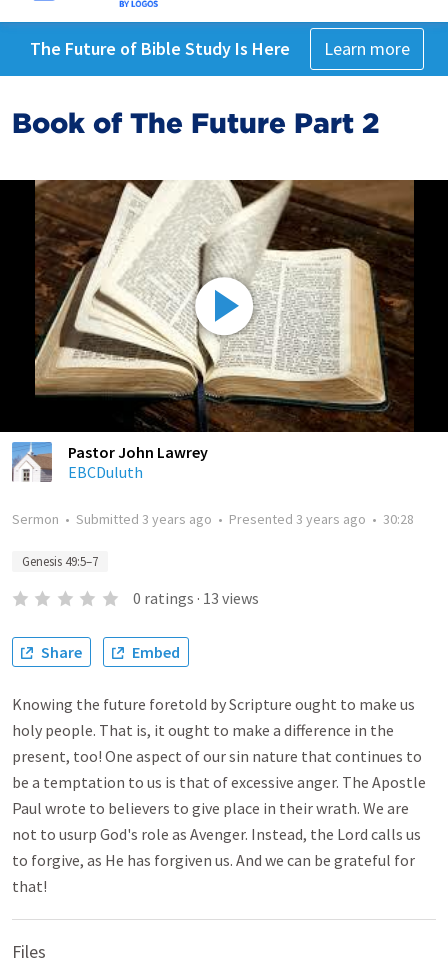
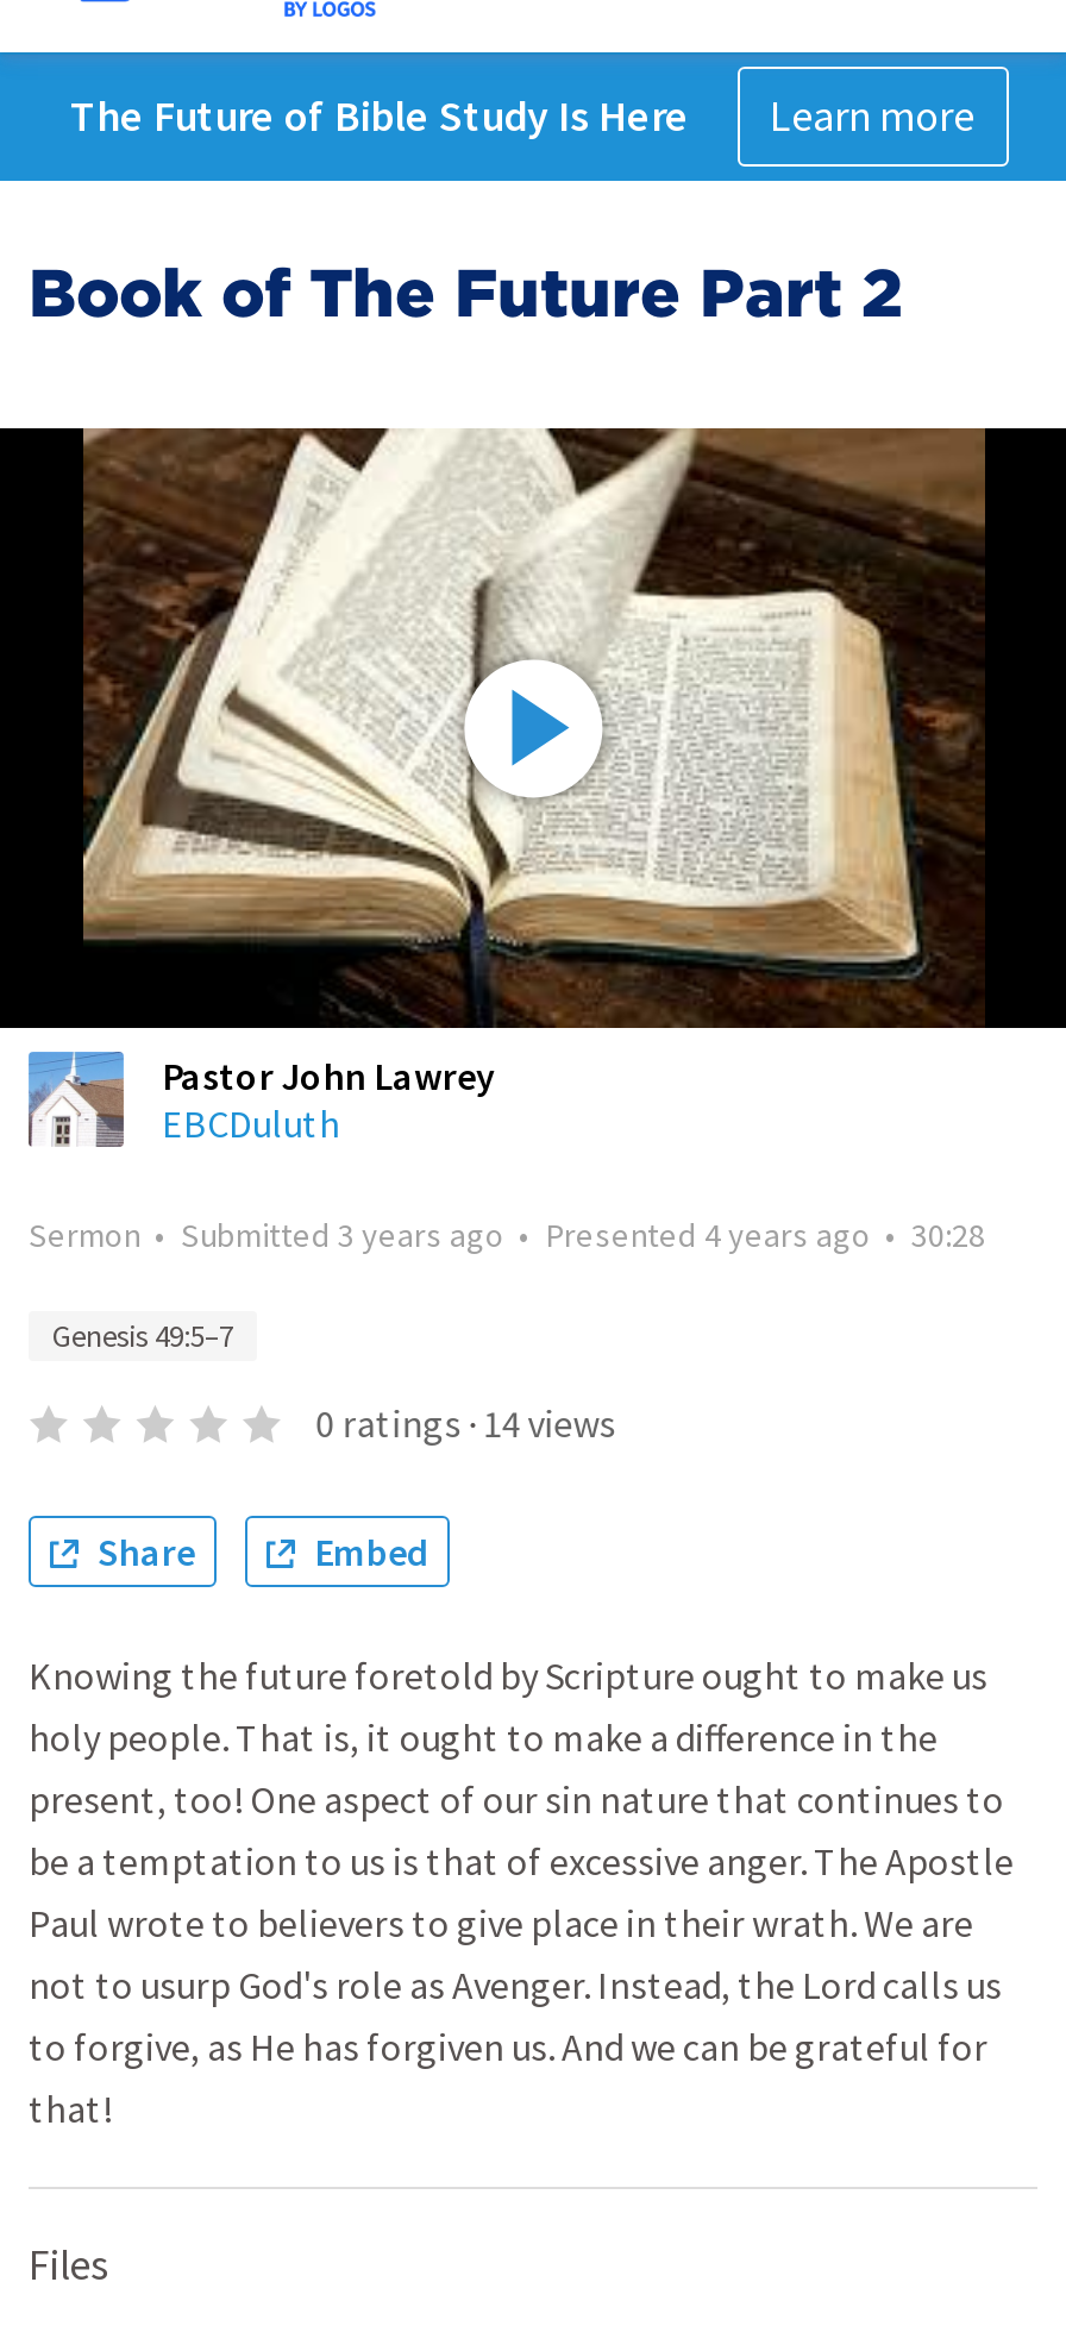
[12,510,414,528] Sermon • Submitted 3 years ago • Presented 3 years ago • 30:28 -> [29,1214,985,1256] Sermon • Submitted 3 years ago • Presented 4 years ago • 30:28
[133,588,259,608] 0 ratings · 13 views -> [316,1399,616,1447] 0 ratings · 14 views

